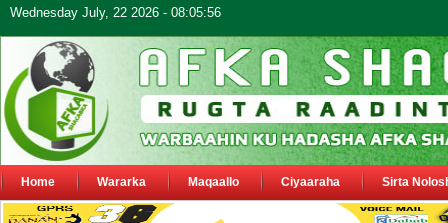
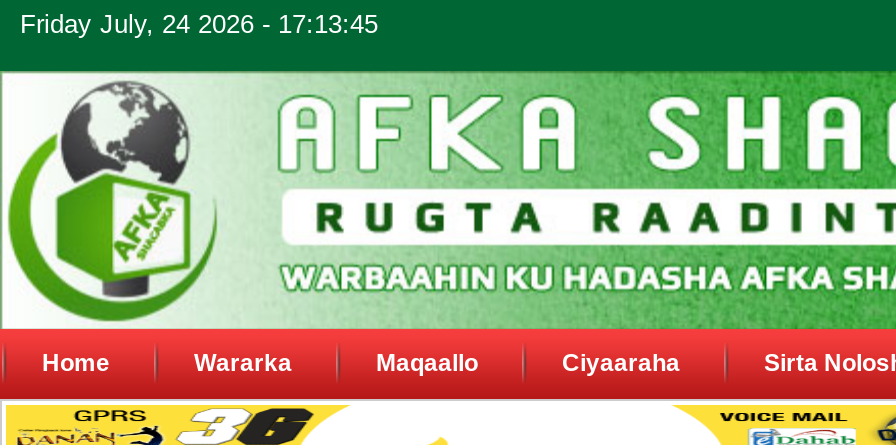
[10,5,221,20] Wednesday July, 22 2026 - 08:05:56 -> [20,9,378,39] Friday July, 24 2026 - 17:13:45

